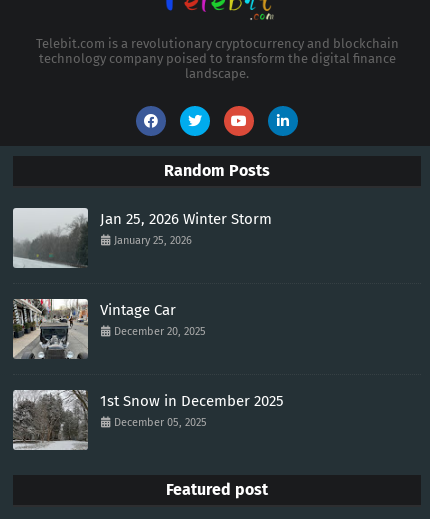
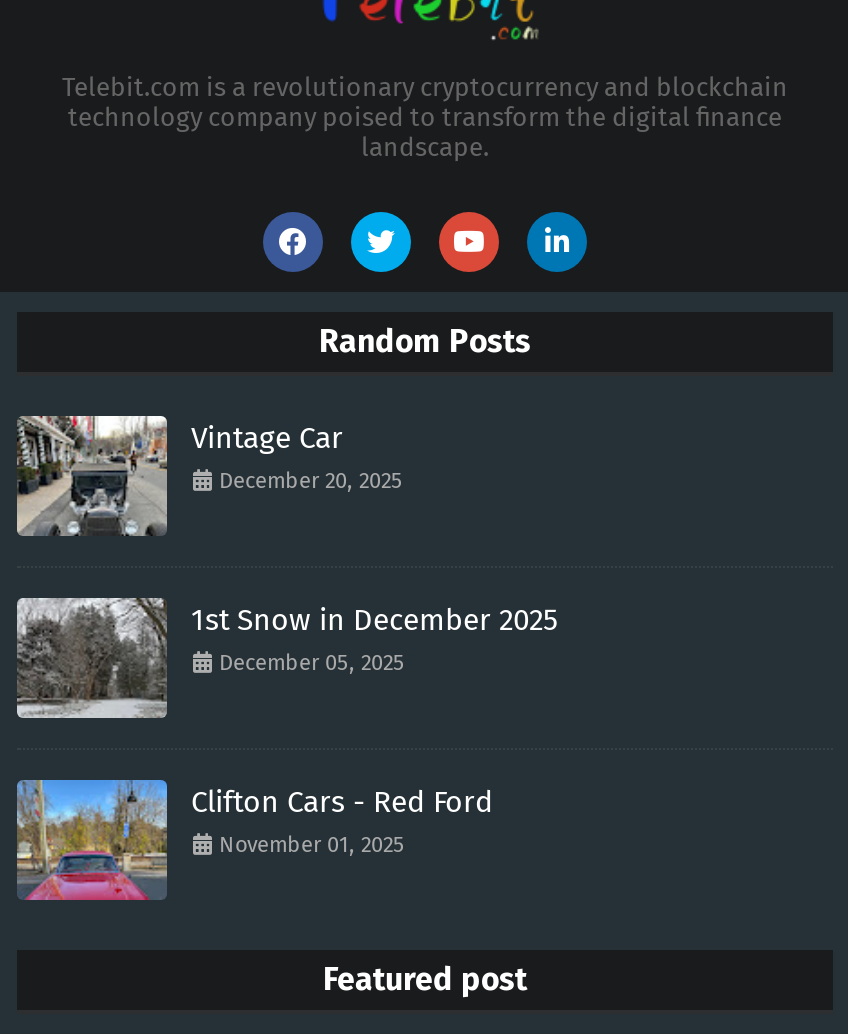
[12,207,272,269] [image] | Jan 25, 2026 Winter Storm | January 25, 2026 -> none
moved [11,297,284,429] -> [13,412,559,676]: [image] | Vintage Car | December 20, 2025 | 1st Snow in December 2025 | December 05, 2025
none -> [15,778,493,902] [image] | Clifton Cars - Red Ford | November 01, 2025

